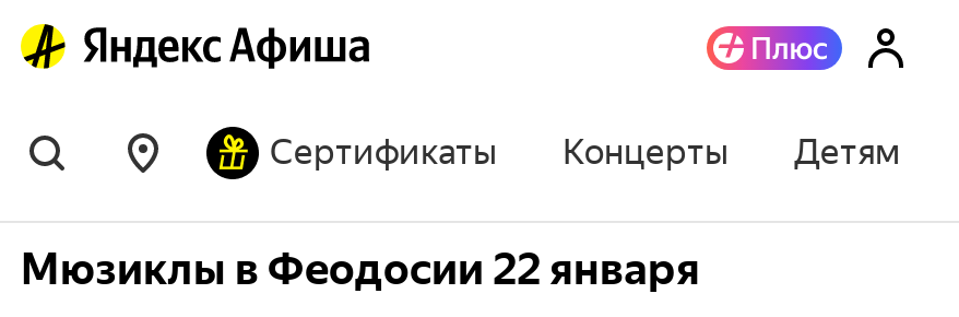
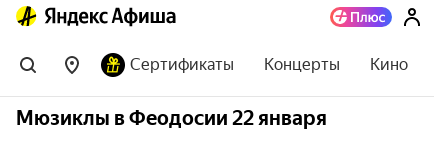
[794,131,901,173] Детям -> [370,55,408,74] Кино

